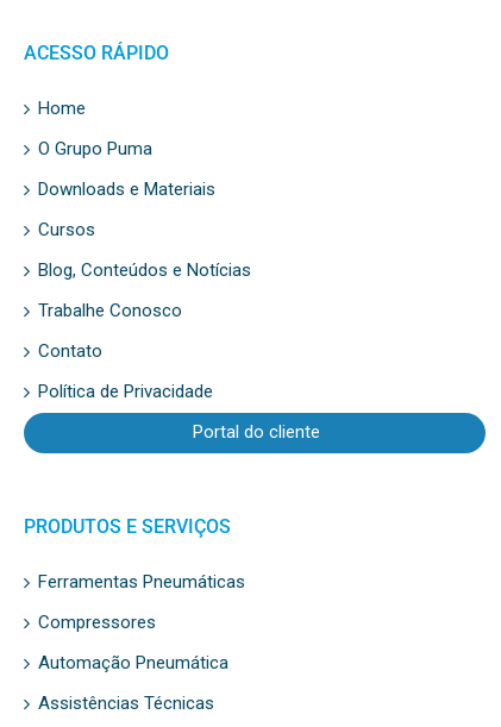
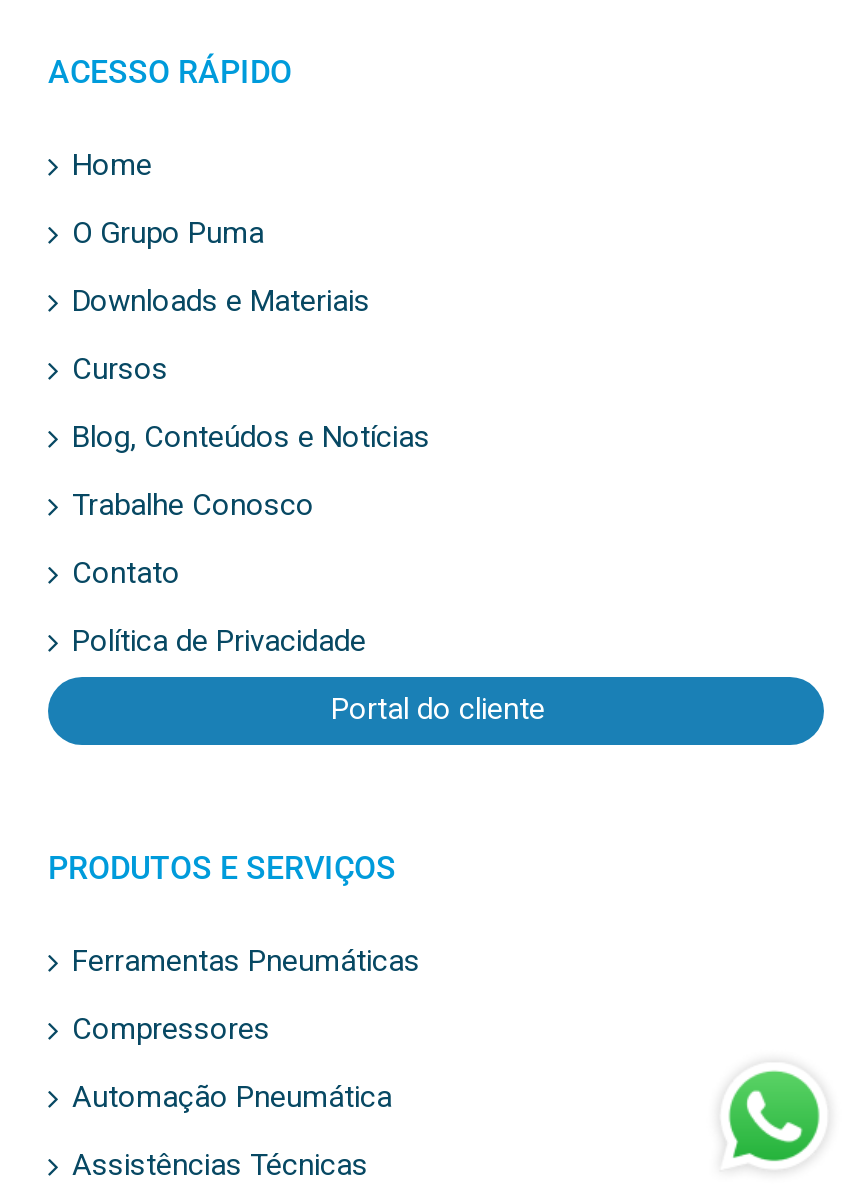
none -> [728,1070,822,1164] [image]

